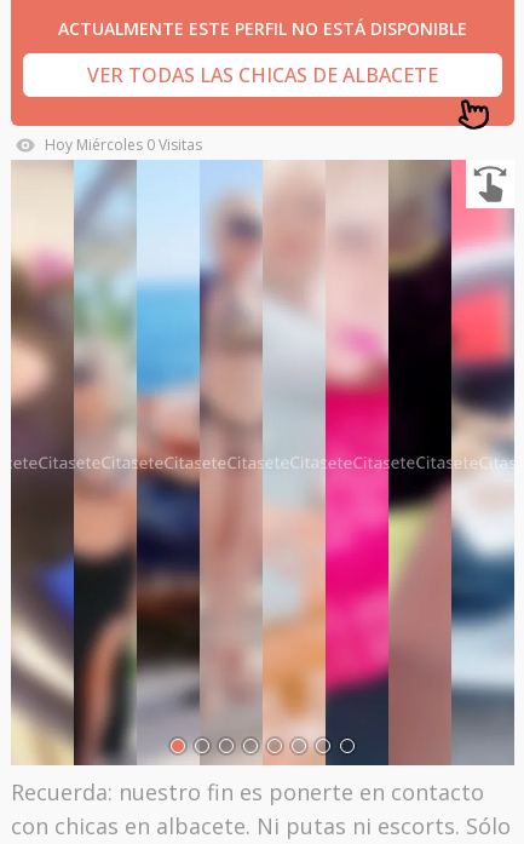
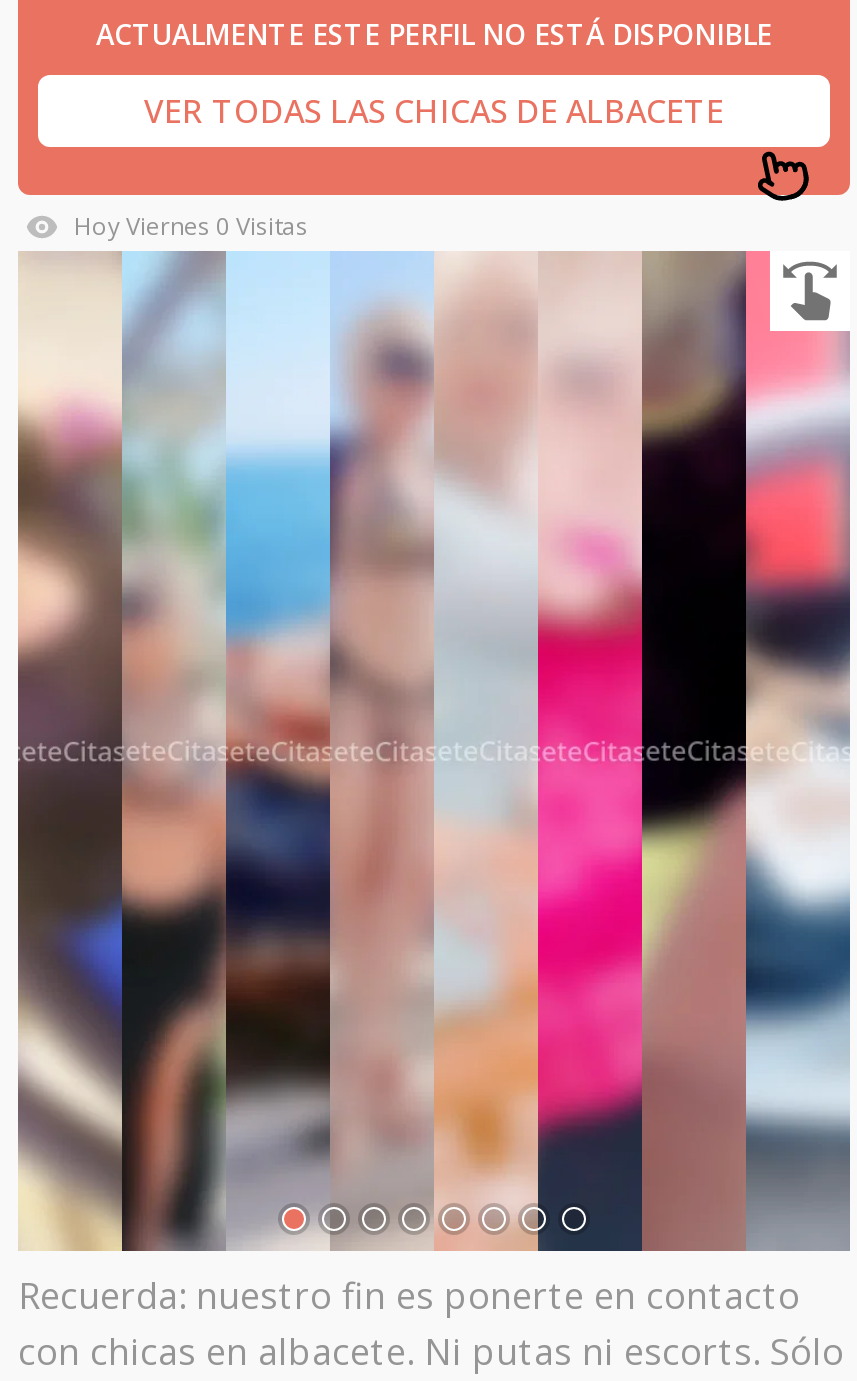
[45,134,202,155] Hoy Miércoles 0 Visitas -> [74,209,308,243] Hoy Viernes 0 Visitas

